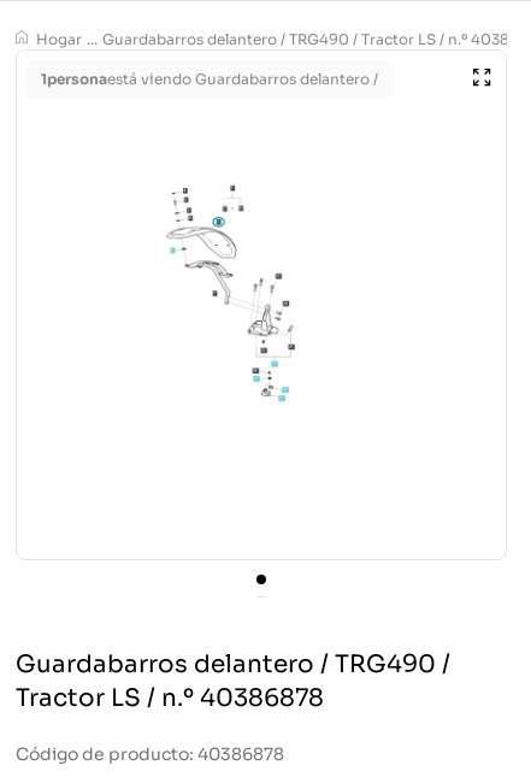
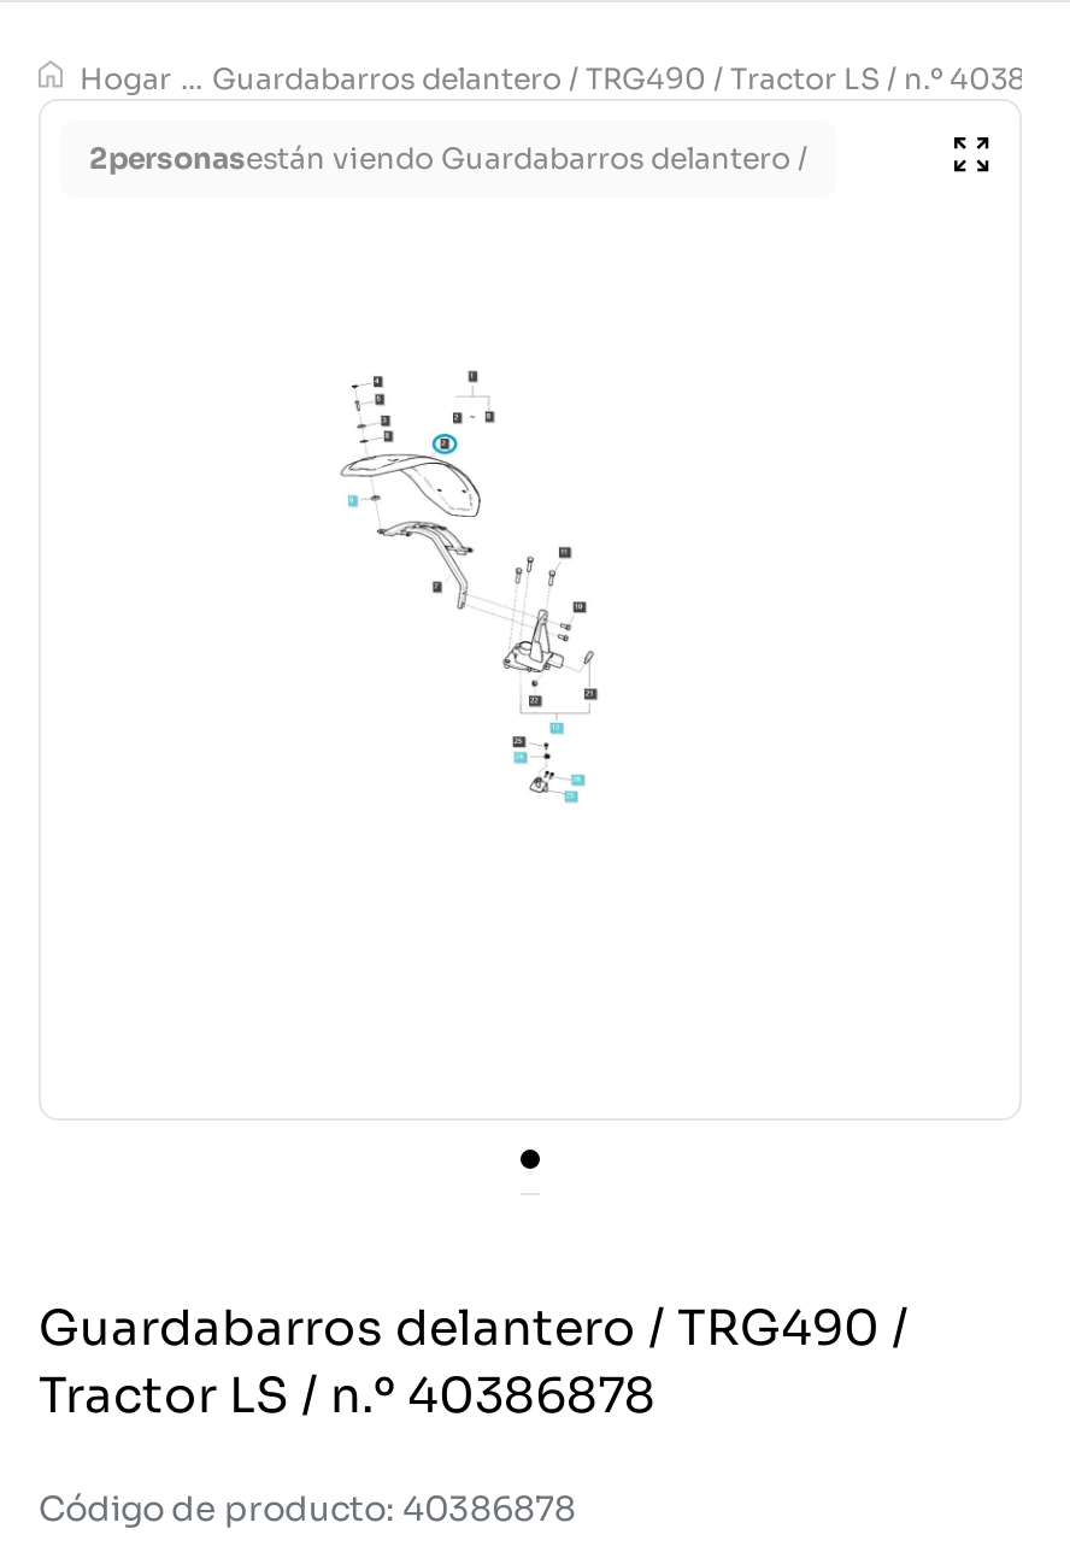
[41,70,378,88] 1personaestá viendo Guardabarros delantero / -> [89,140,807,176] 2personasestán viendo Guardabarros delantero /

